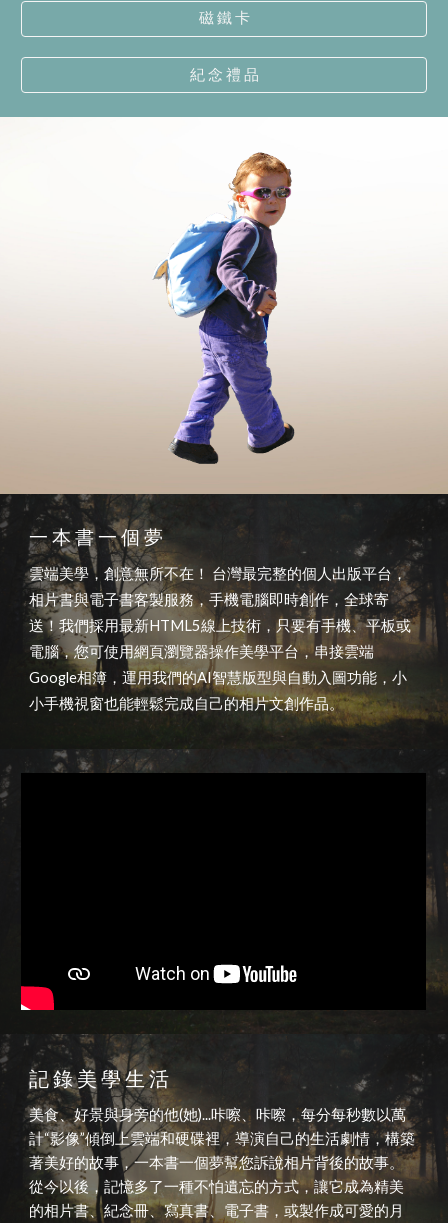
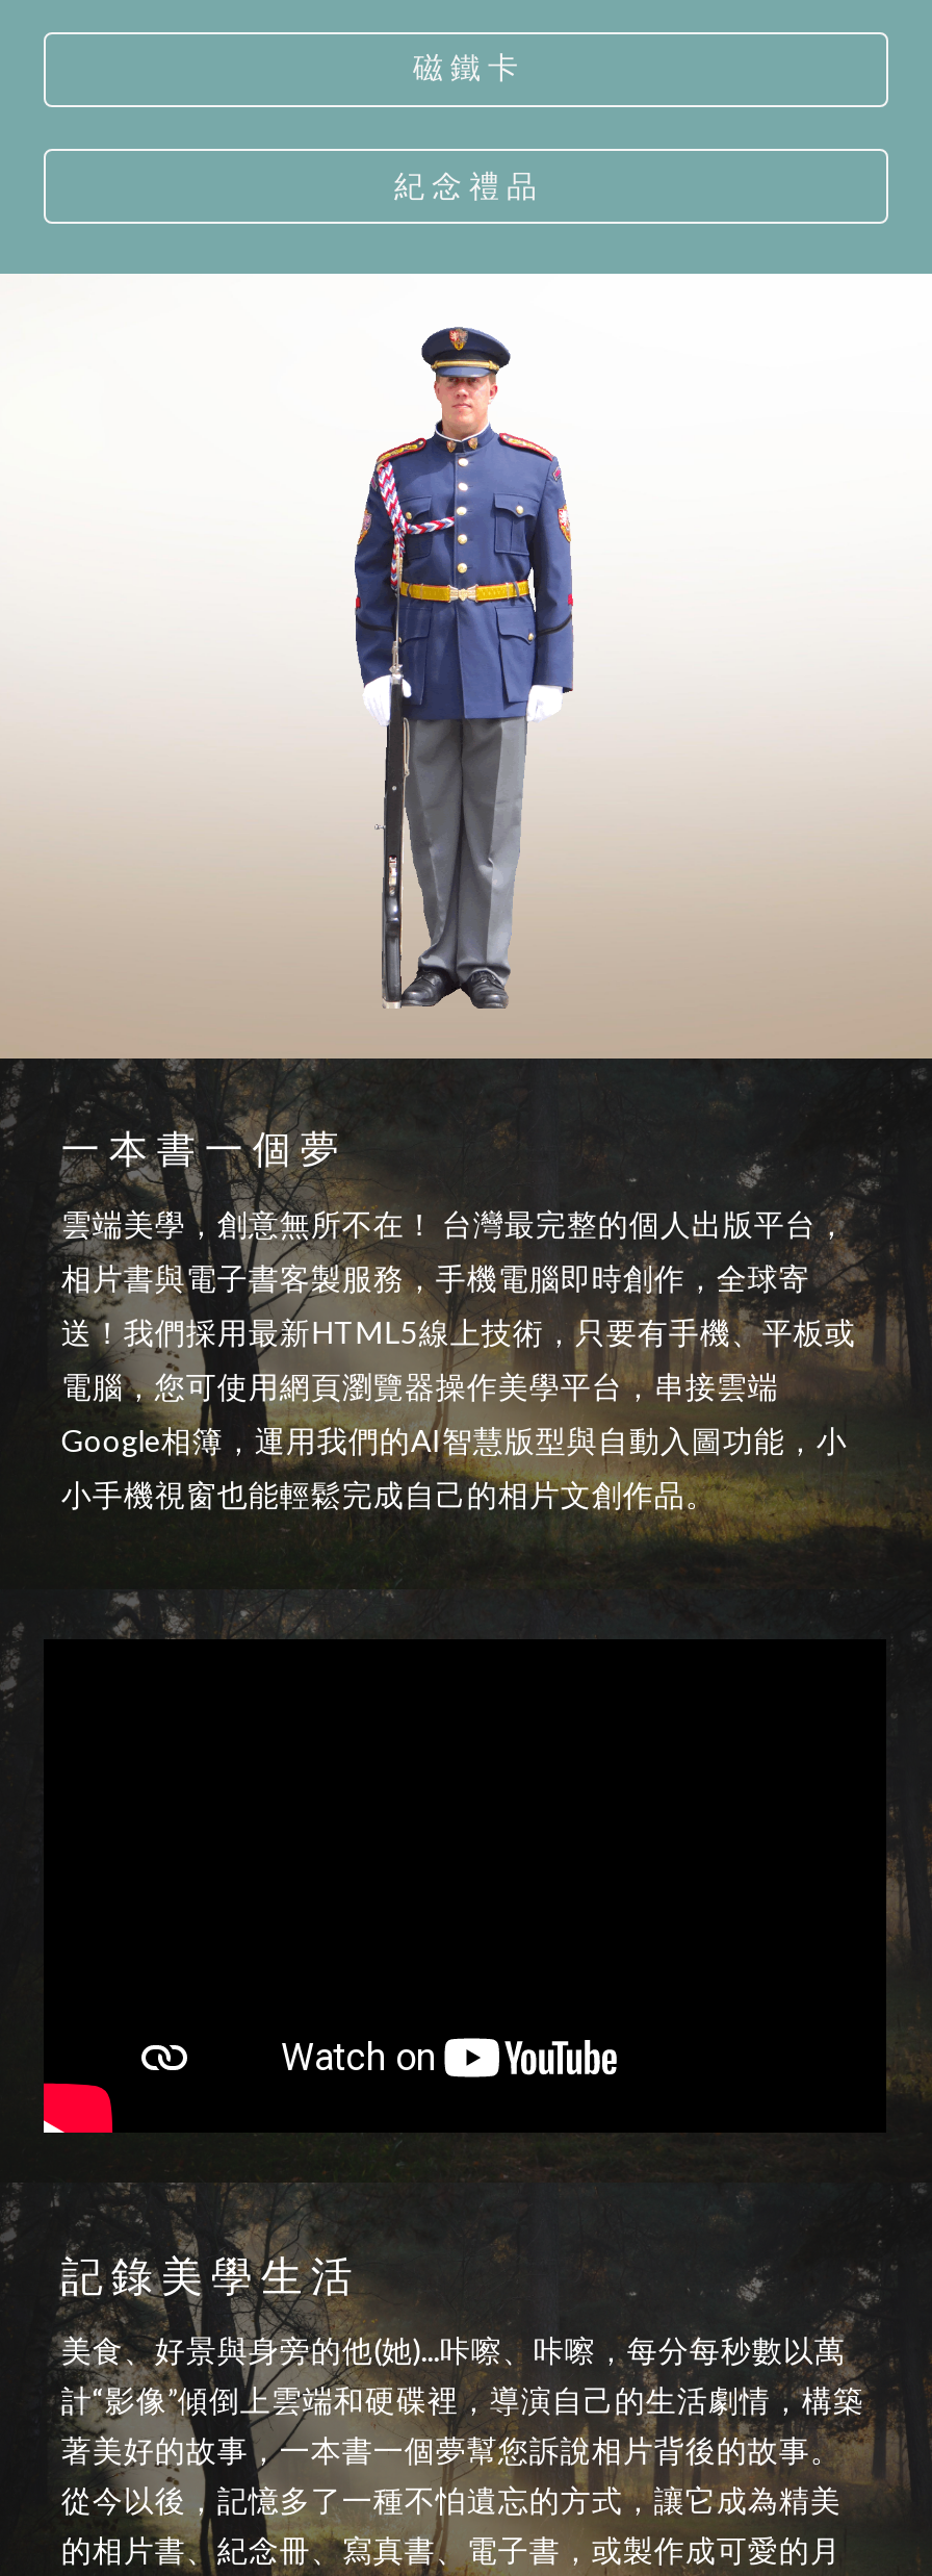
[153,143,295,470] [image] -> [322,326,612,1011] [image]

